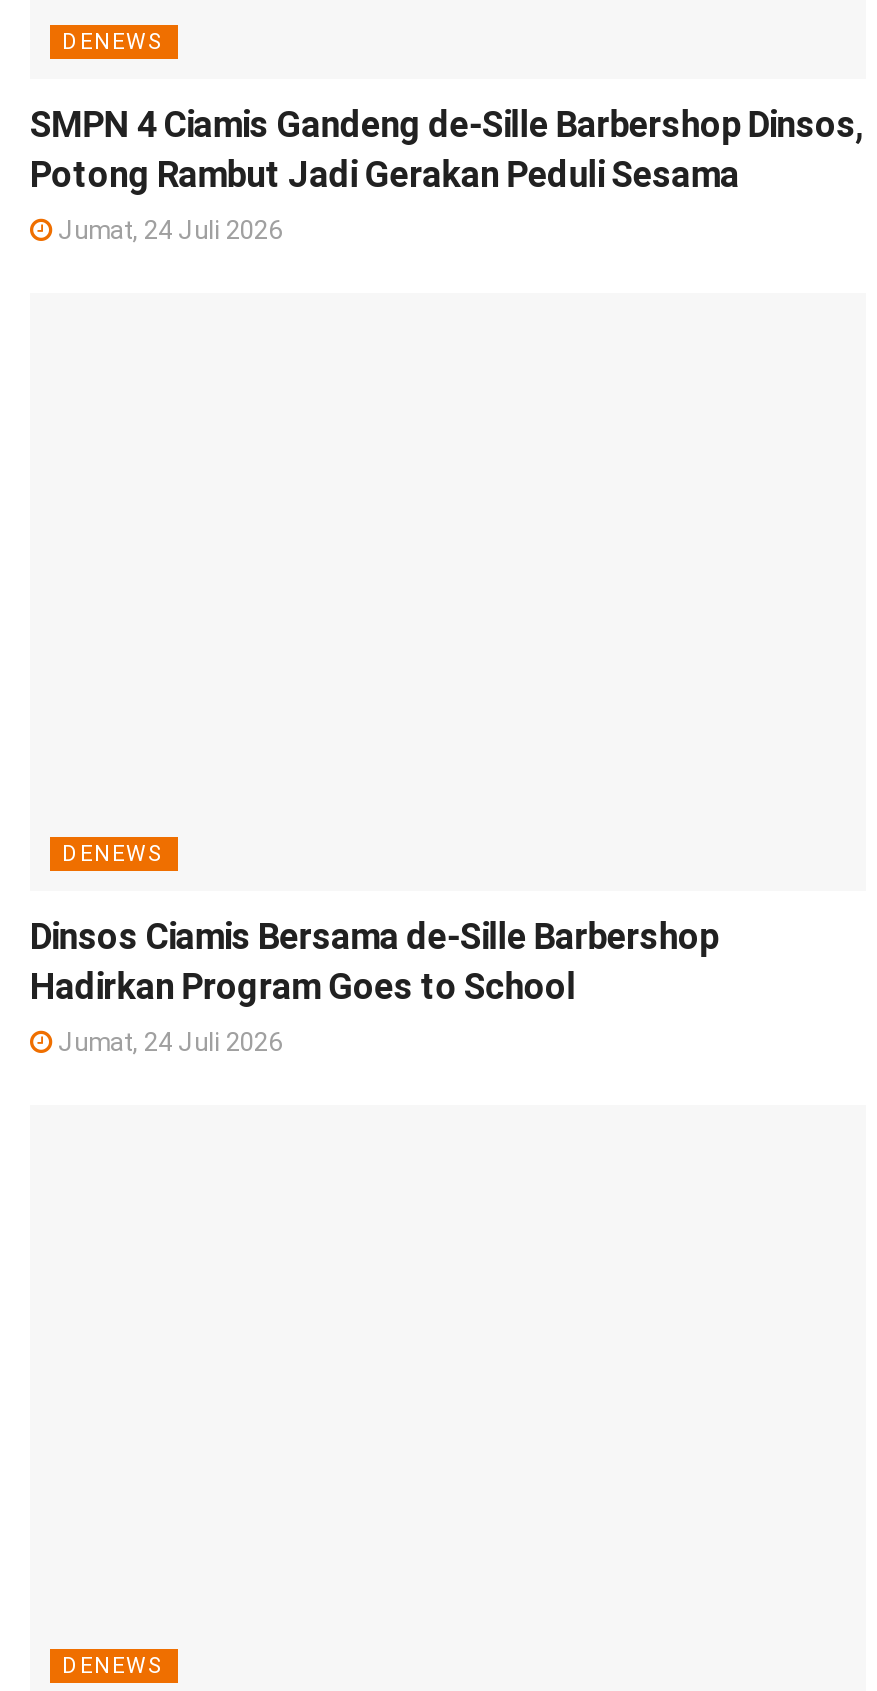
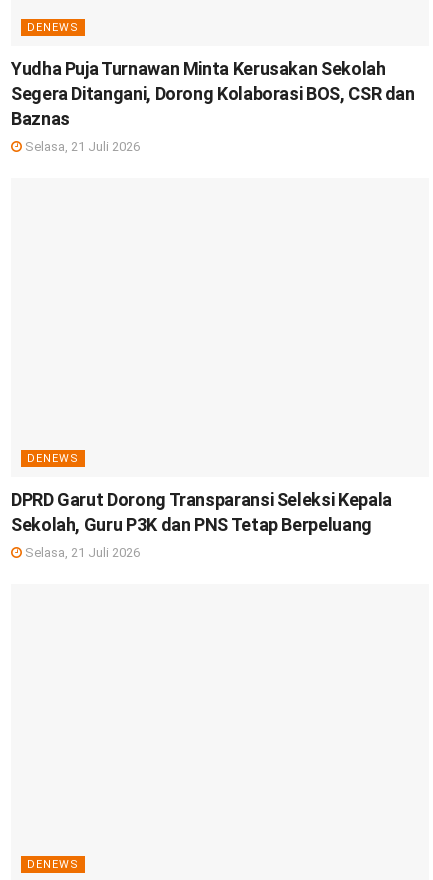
[30,103,865,195] SMPN 4 Ciamis Gandeng de-Sille Barbershop Dinsos, | Potong Rambut Jadi Gerakan Peduli Sesama -> [11,58,415,129] Yudha Puja Turnawan Minta Kerusakan Sekolah | Segera Ditangani, Dorong Kolaborasi BOS, CSR dan | Baznas
[52,215,282,245] Jumat, 24 Juli 2026 -> [22,139,140,154] Selasa, 21 Juli 2026
[30,915,718,1007] Dinsos Ciamis Bersama de-Sille Barbershop | Hadirkan Program Goes to School -> [11,489,392,535] DPRD Garut Dorong Transparansi Seleksi Kepala | Sekolah, Guru P3K dan PNS Tetap Berpeluang
[52,1027,282,1057] Jumat, 24 Juli 2026 -> [22,545,140,560] Selasa, 21 Juli 2026

